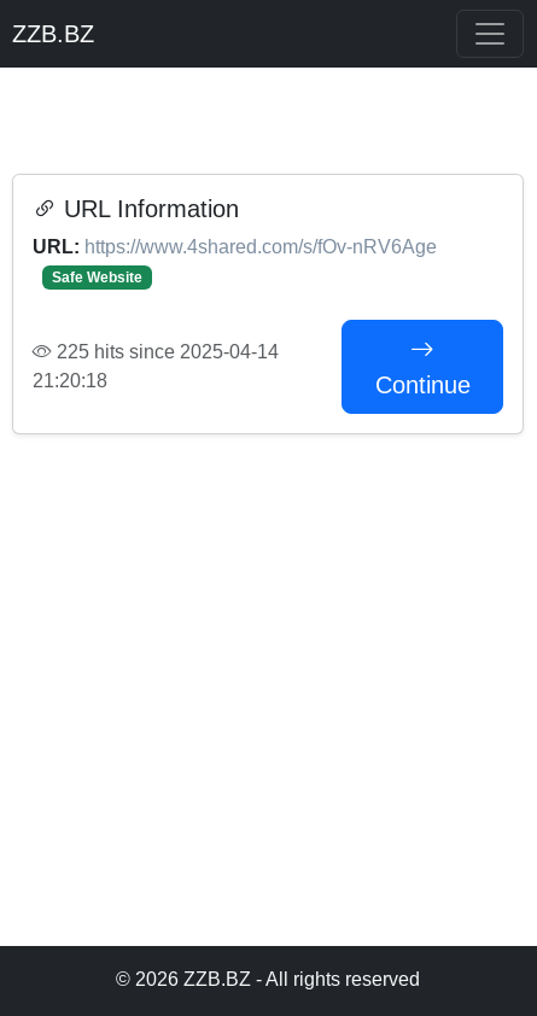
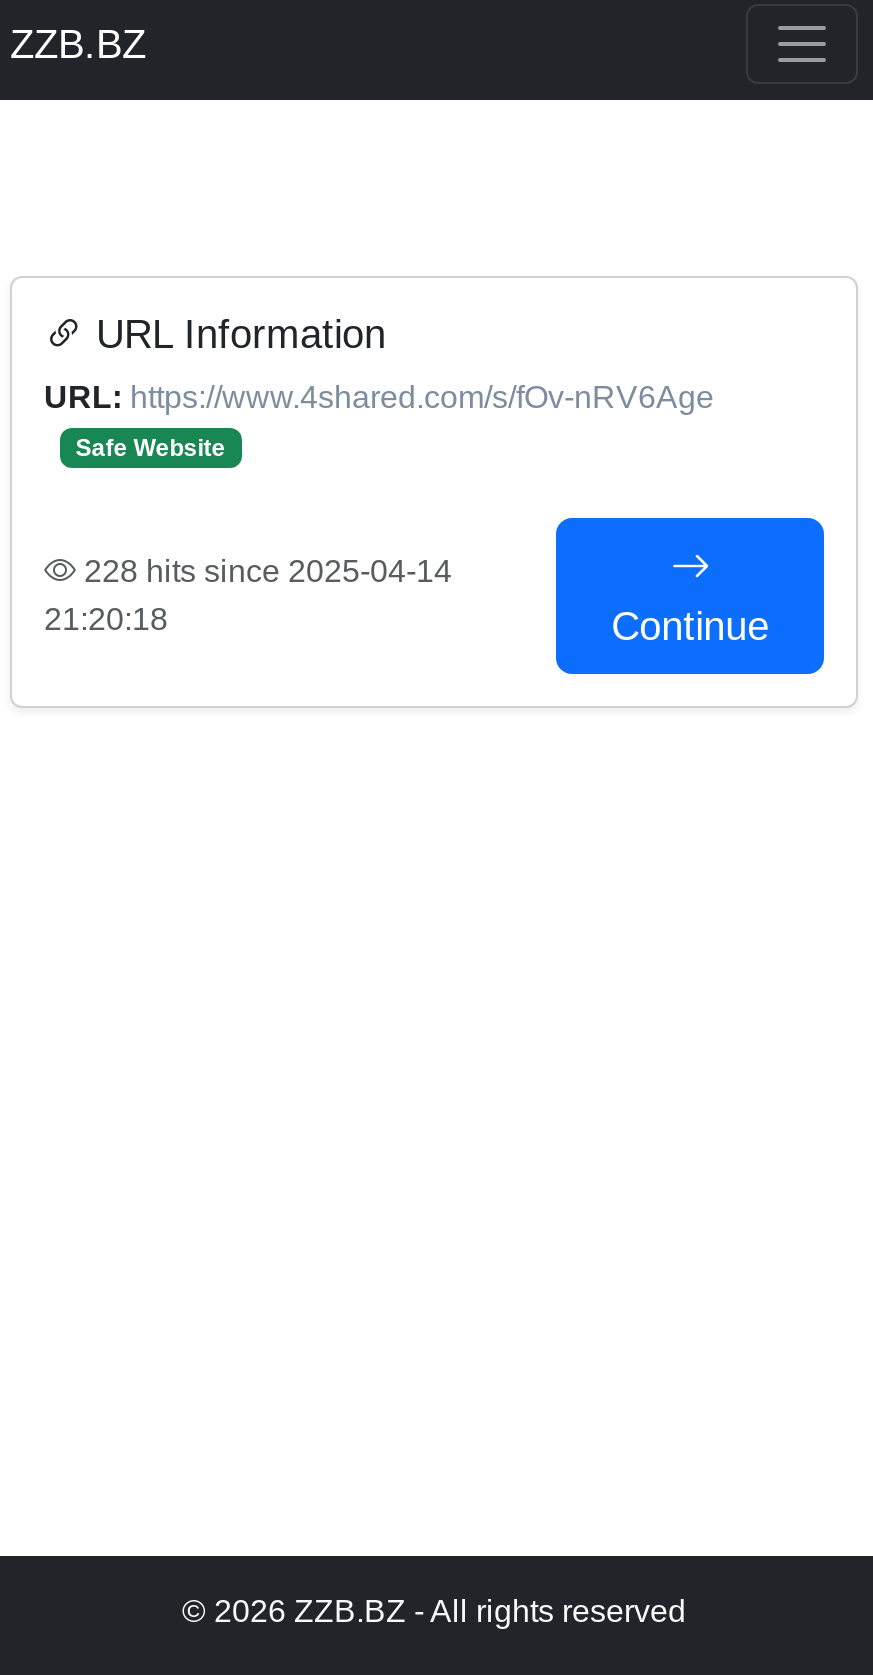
[52,341,279,362] 225 hits since 2025-04-14 -> [76,554,452,588] 228 hits since 2025-04-14

